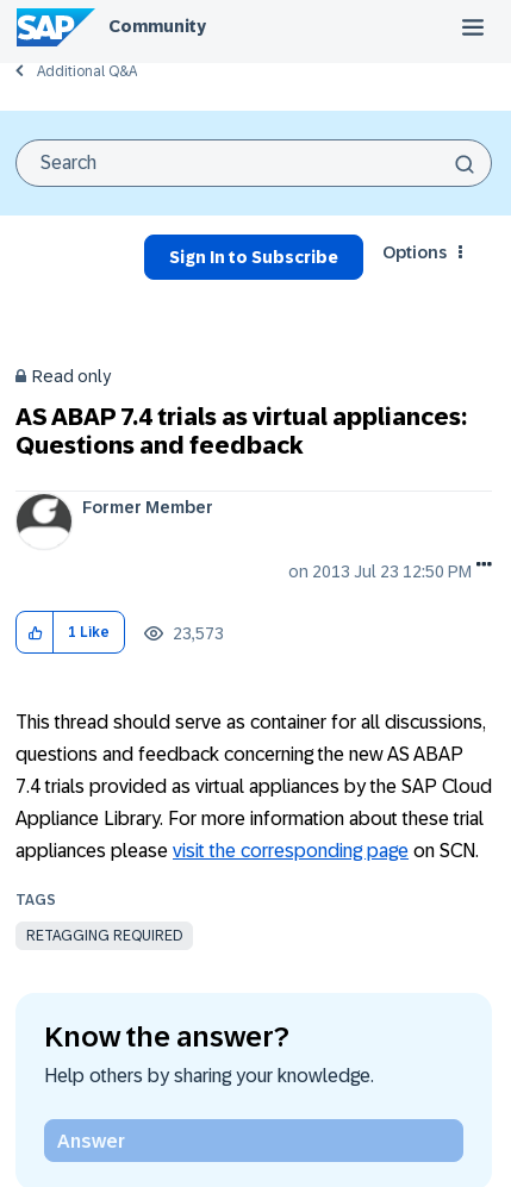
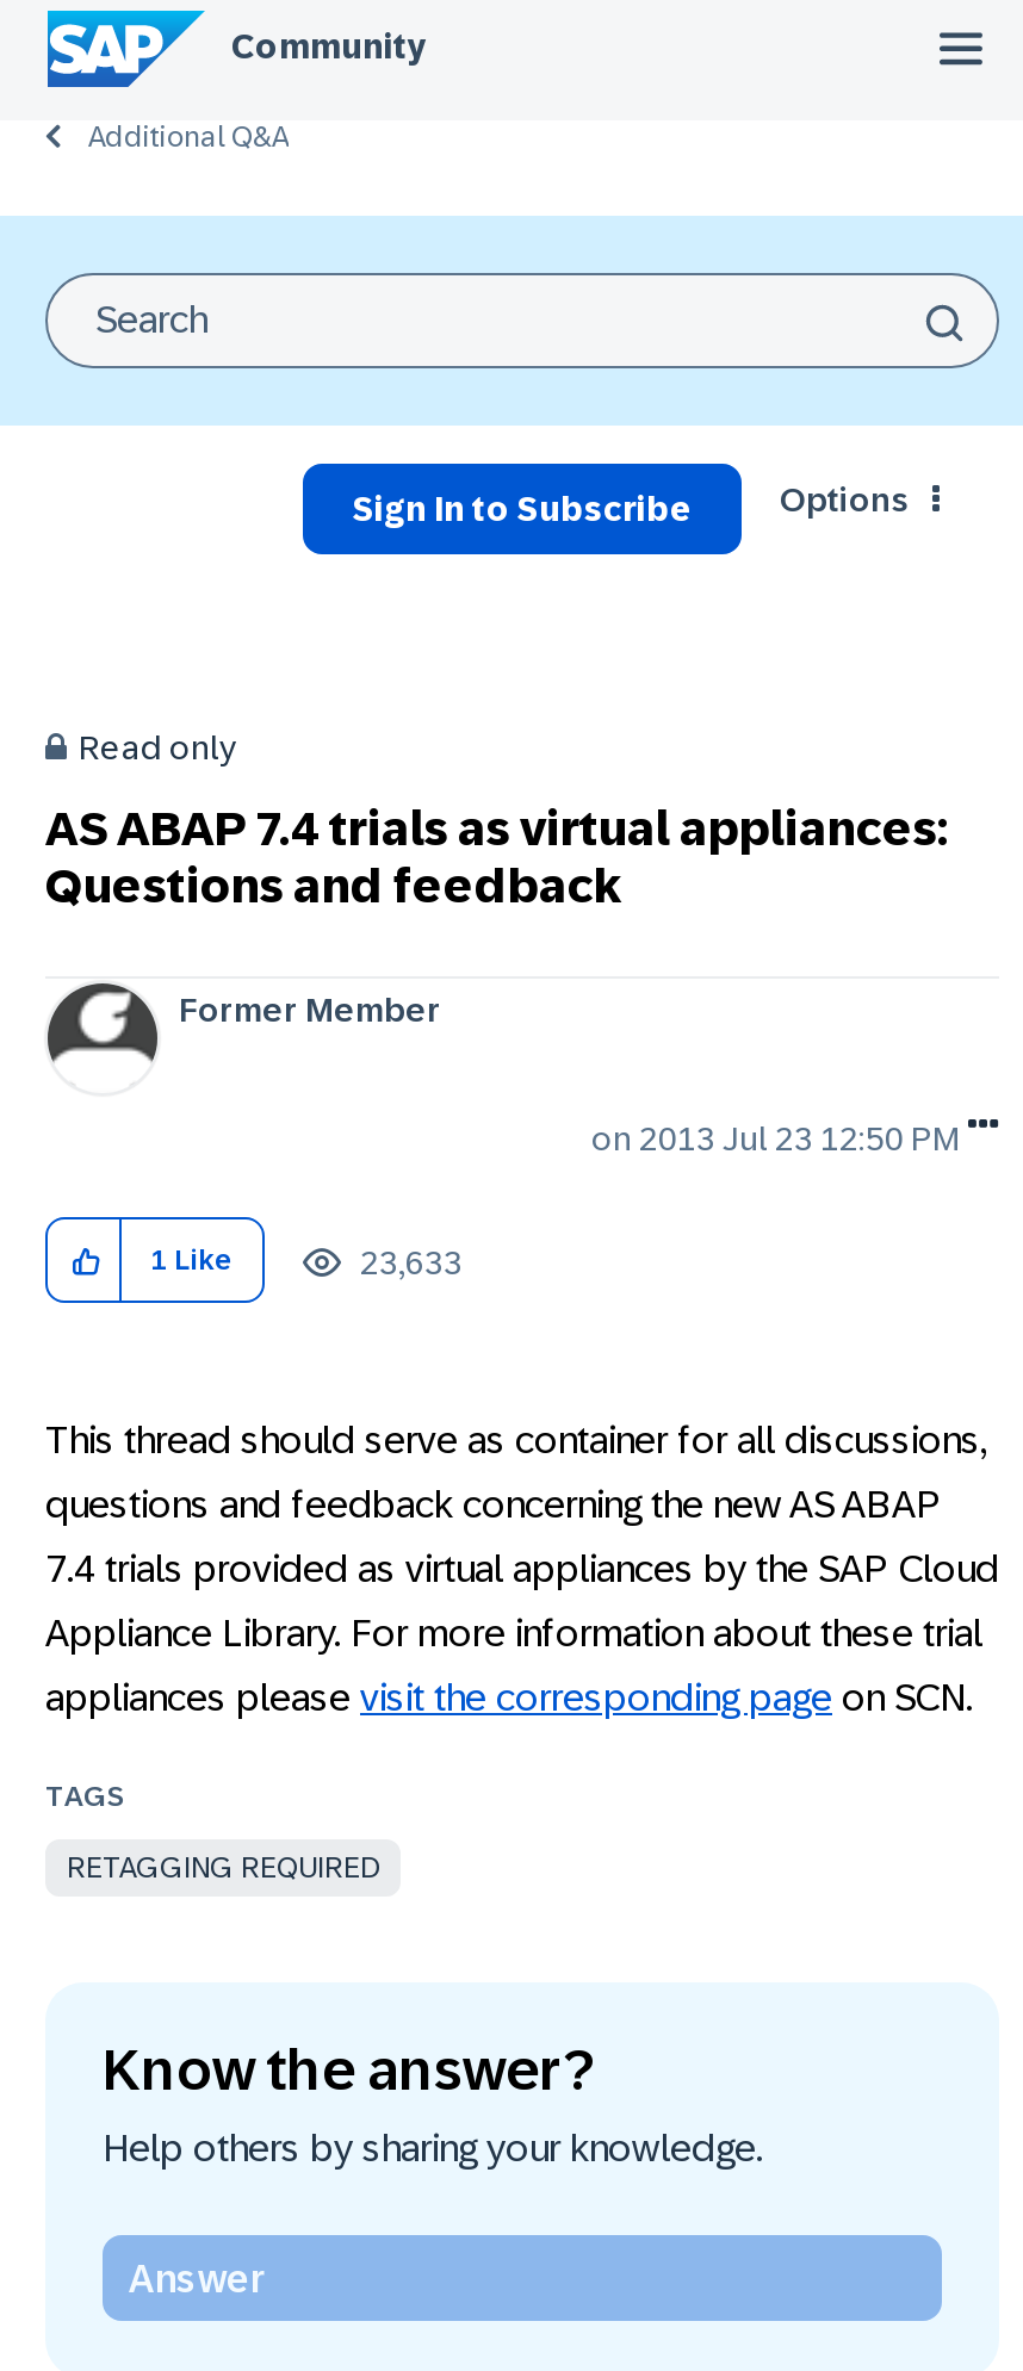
[173,624,224,643] 23,573 -> [360,1243,463,1281] 23,633

